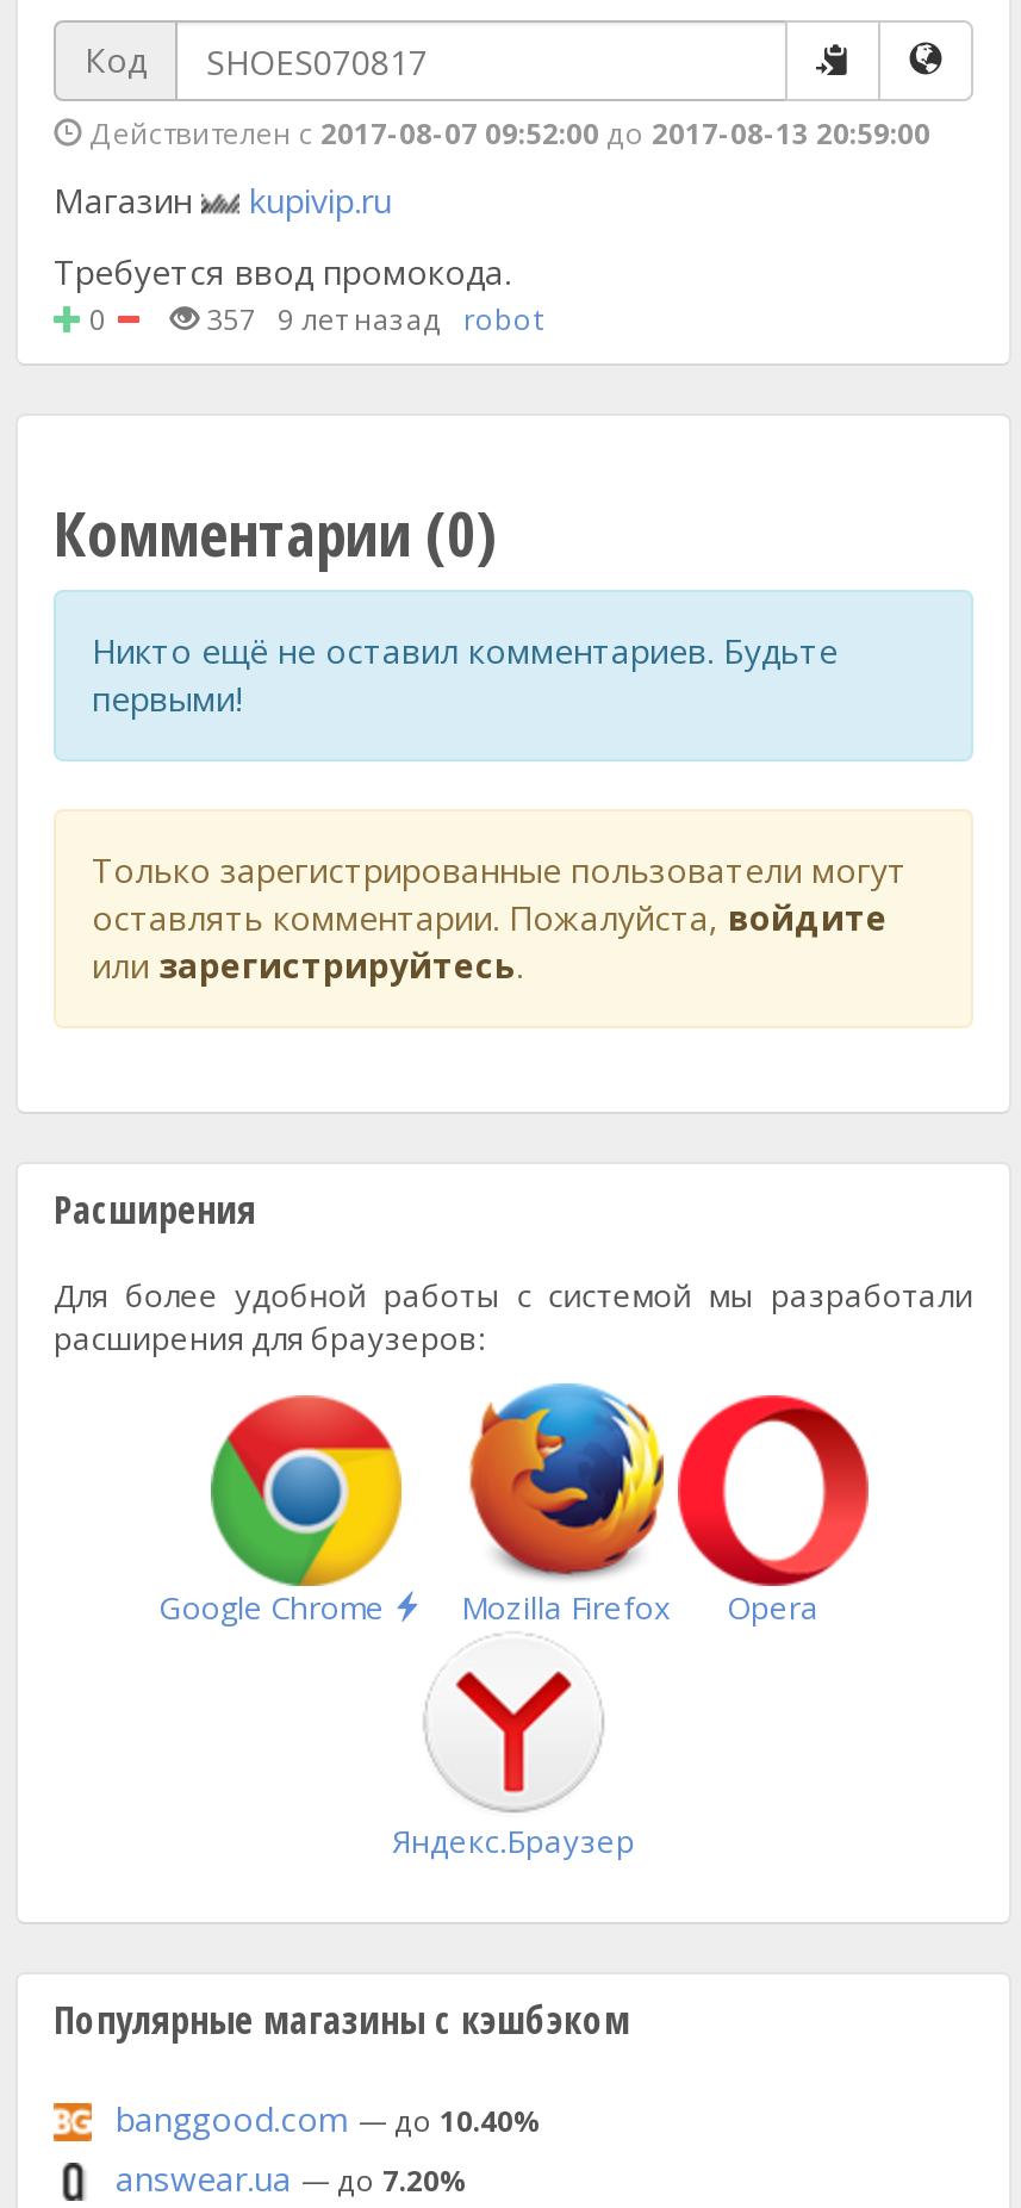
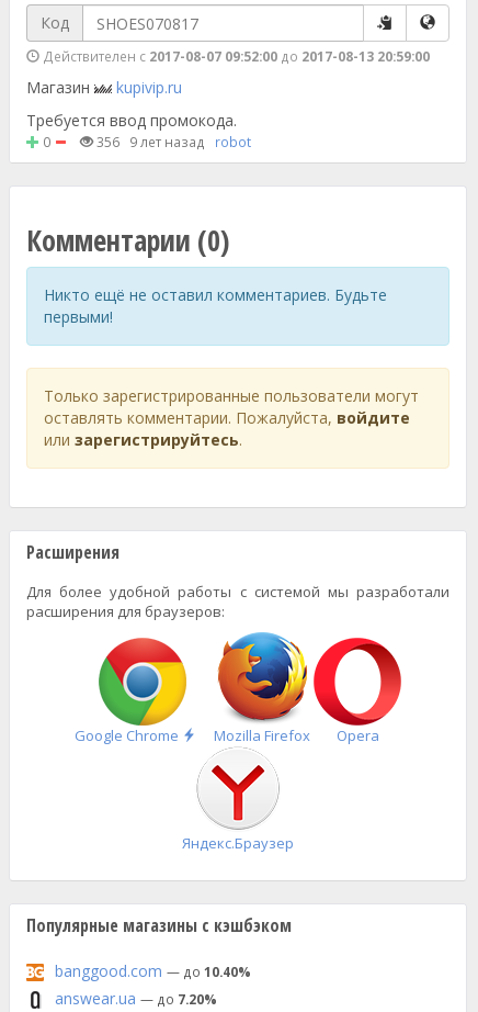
[199,299,542,337] 357 9 лет назад robot -> [93,133,251,150] 356 9 лет назад robot

